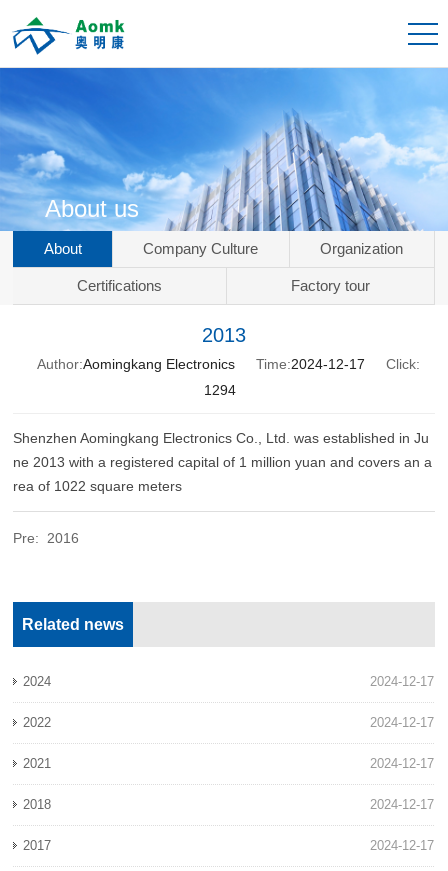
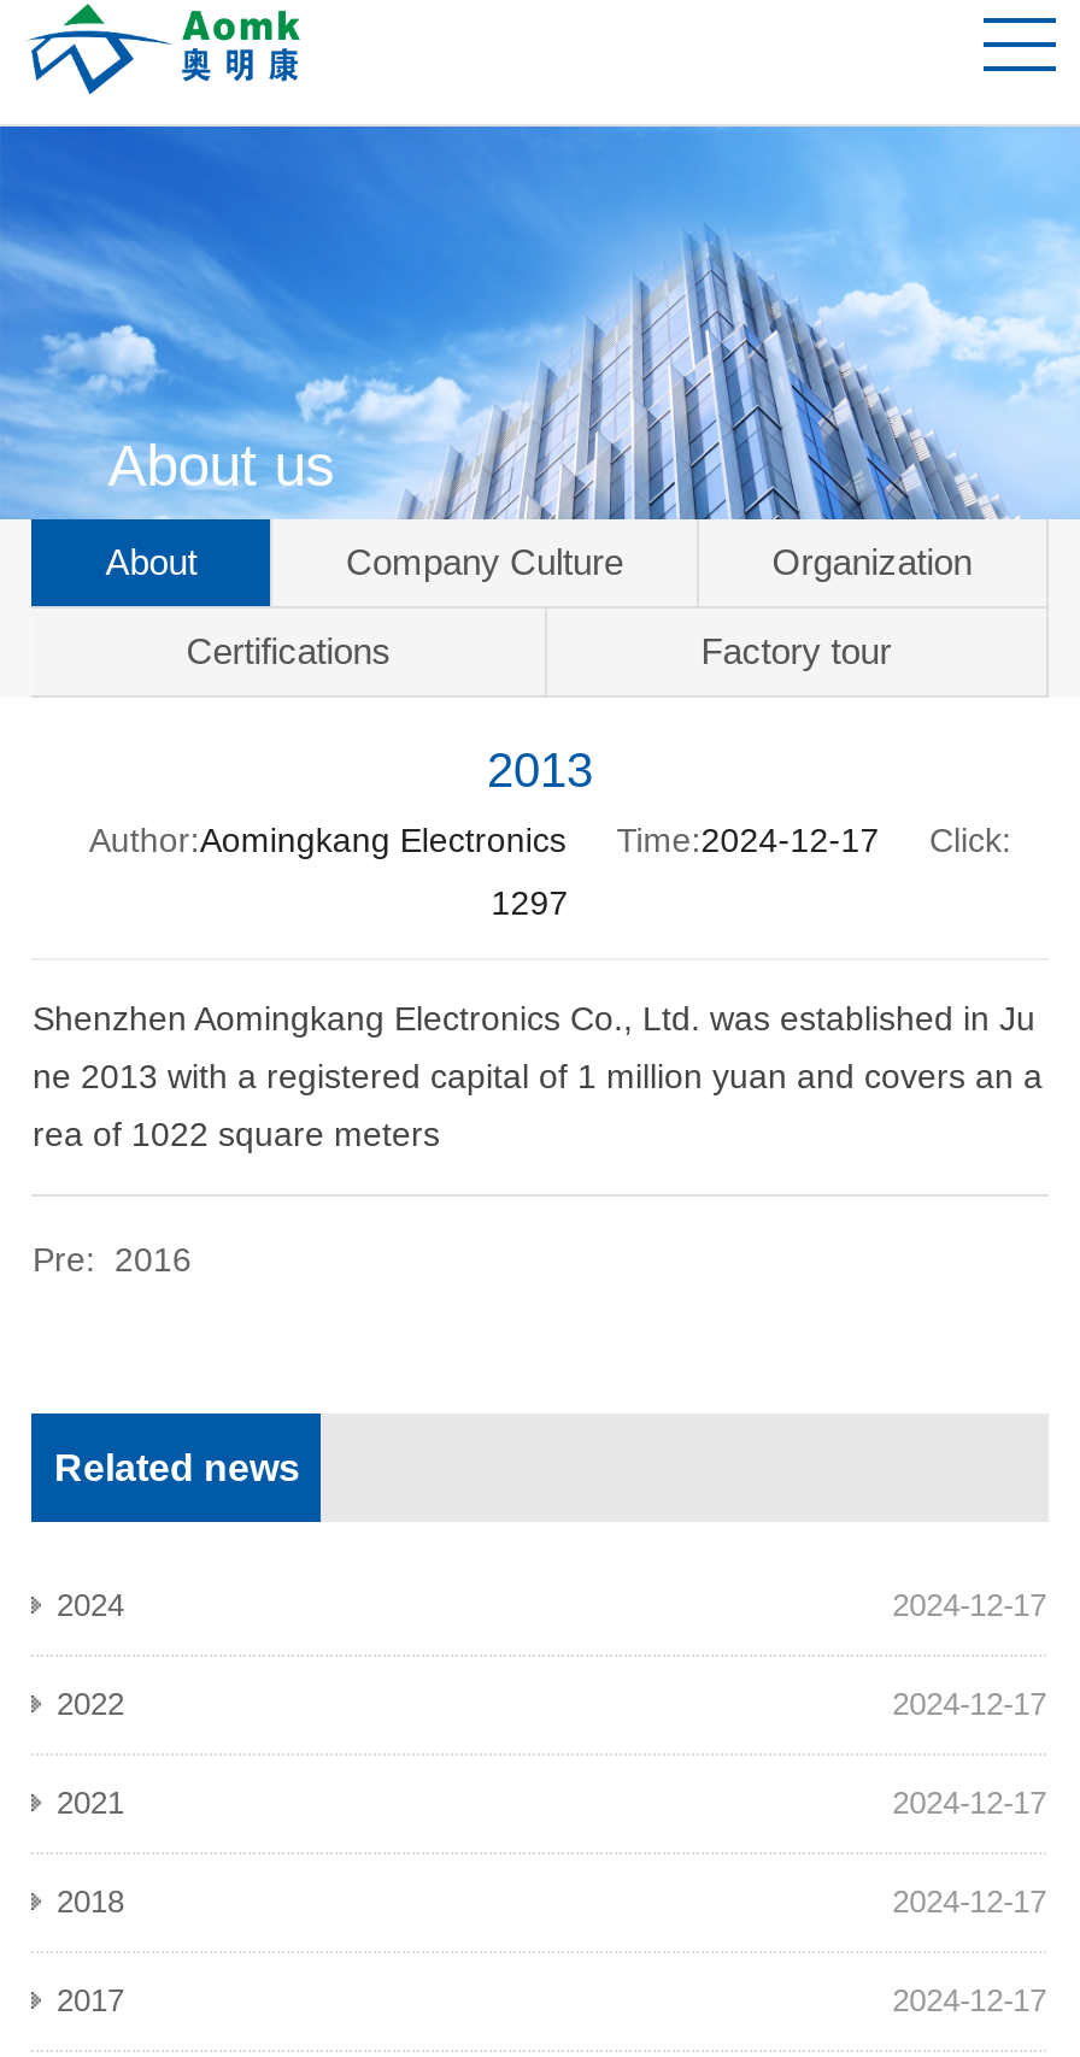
[204,382,236,398] 1294 -> [491,883,568,921] 1297

